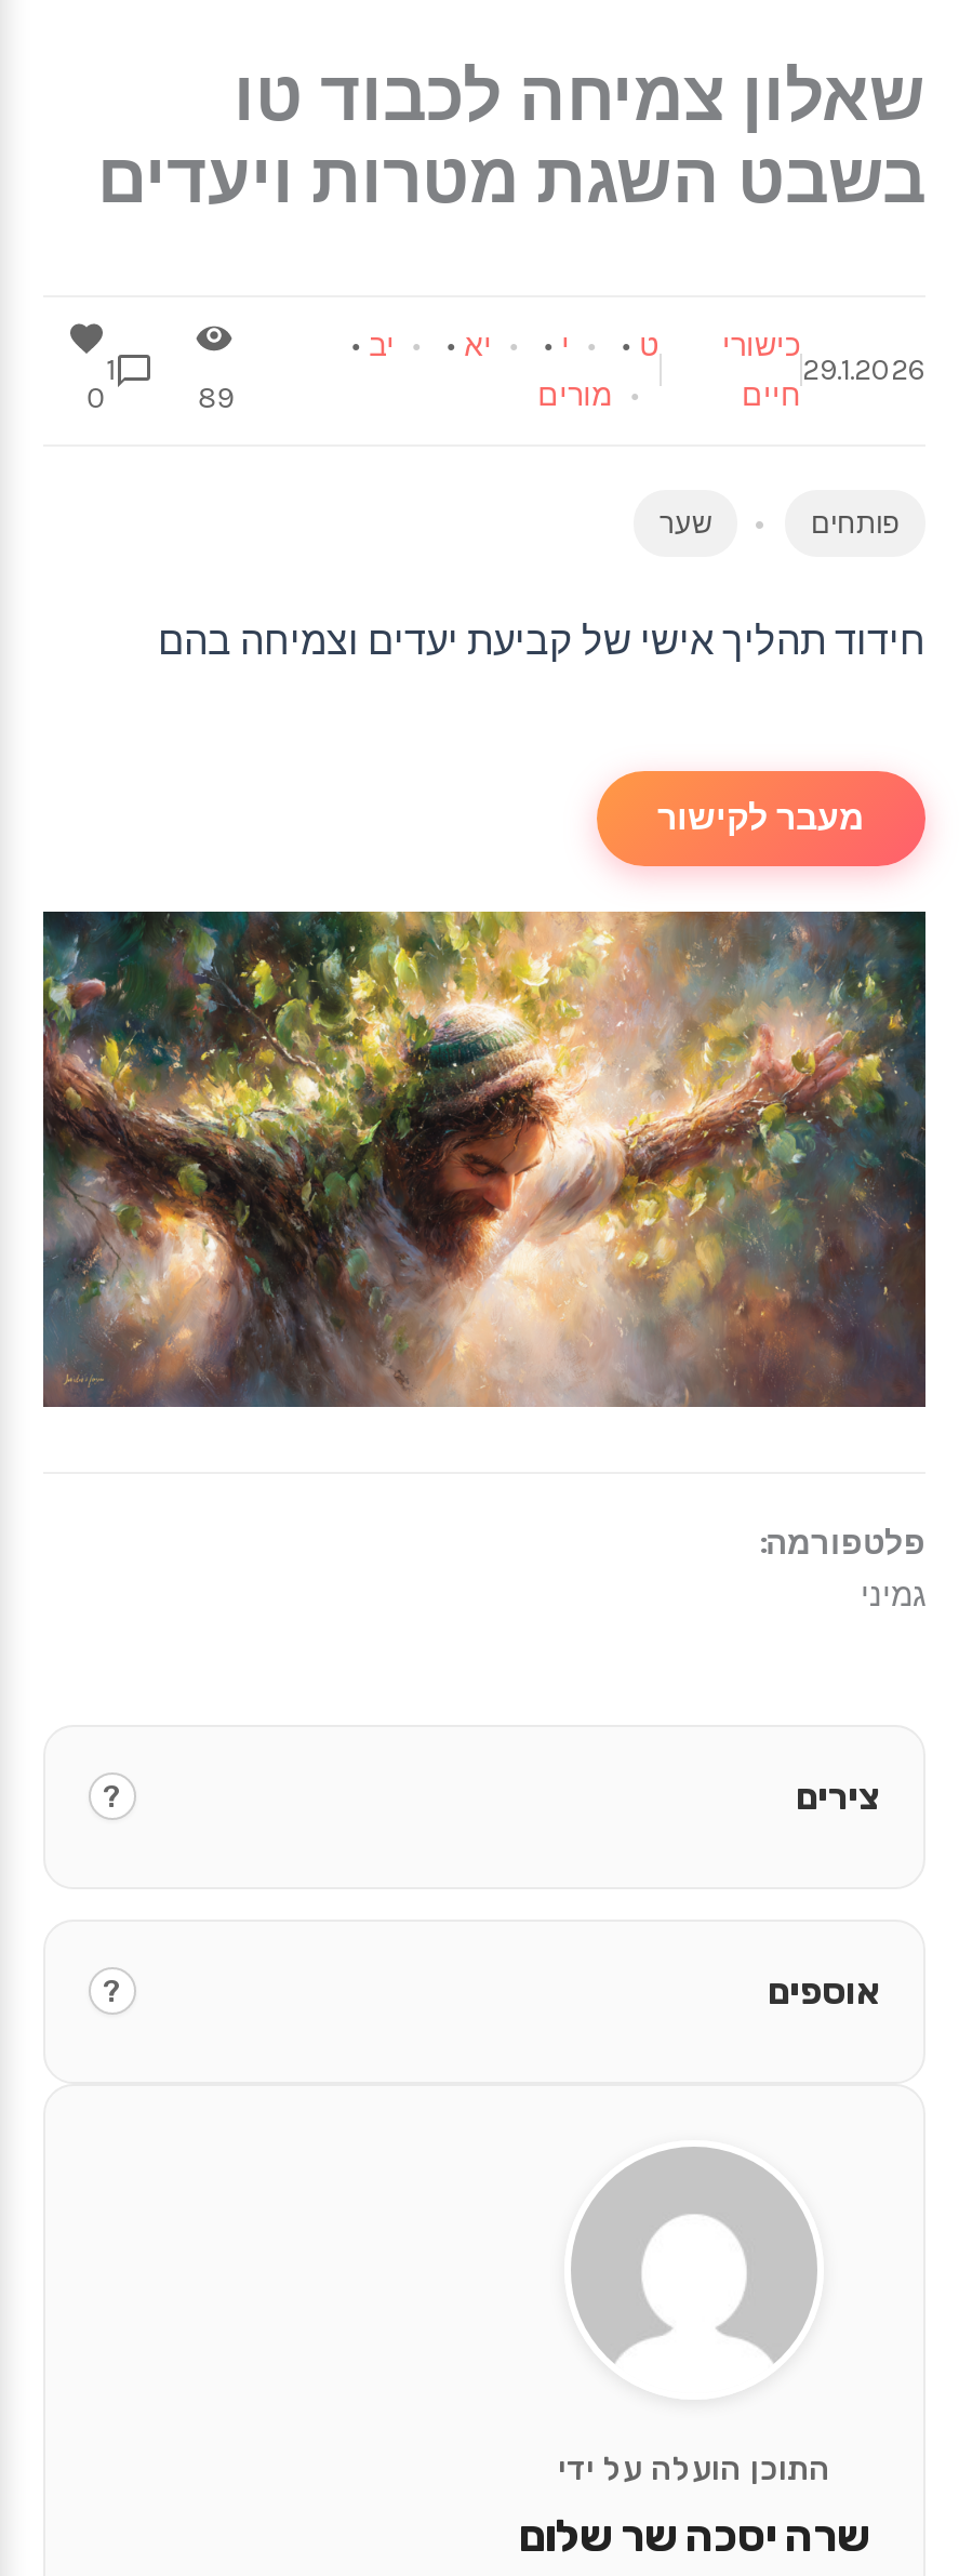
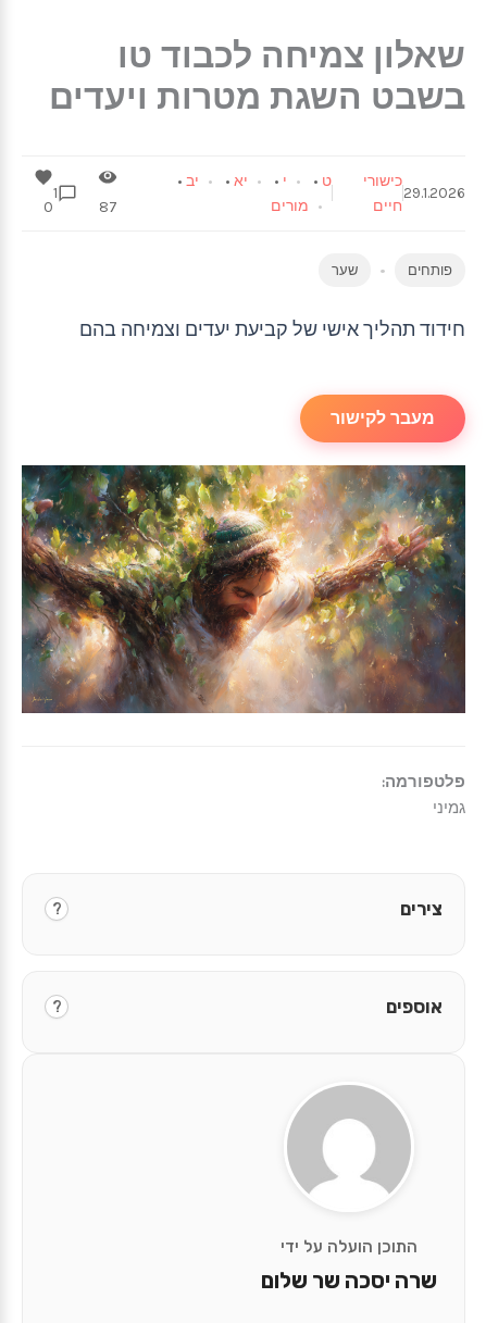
[197,379,234,415] 89 -> [99,197,118,216] 87

